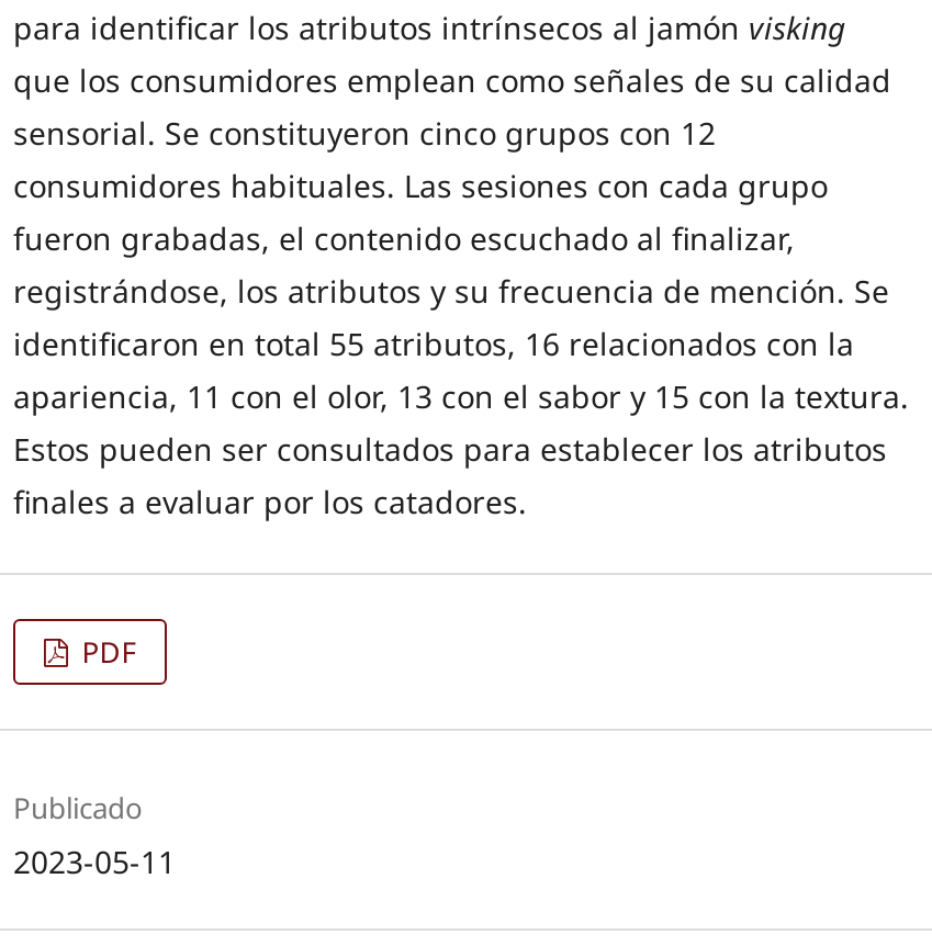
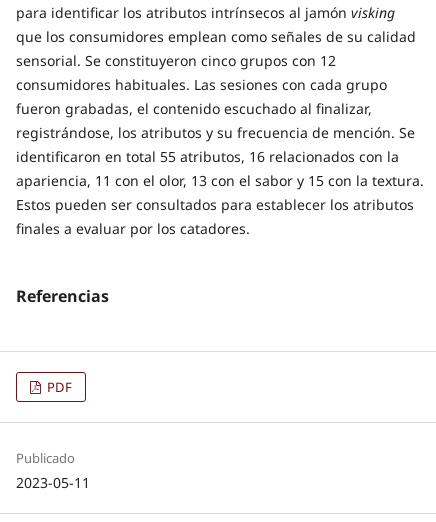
none -> [16,284,109,306] Referencias

